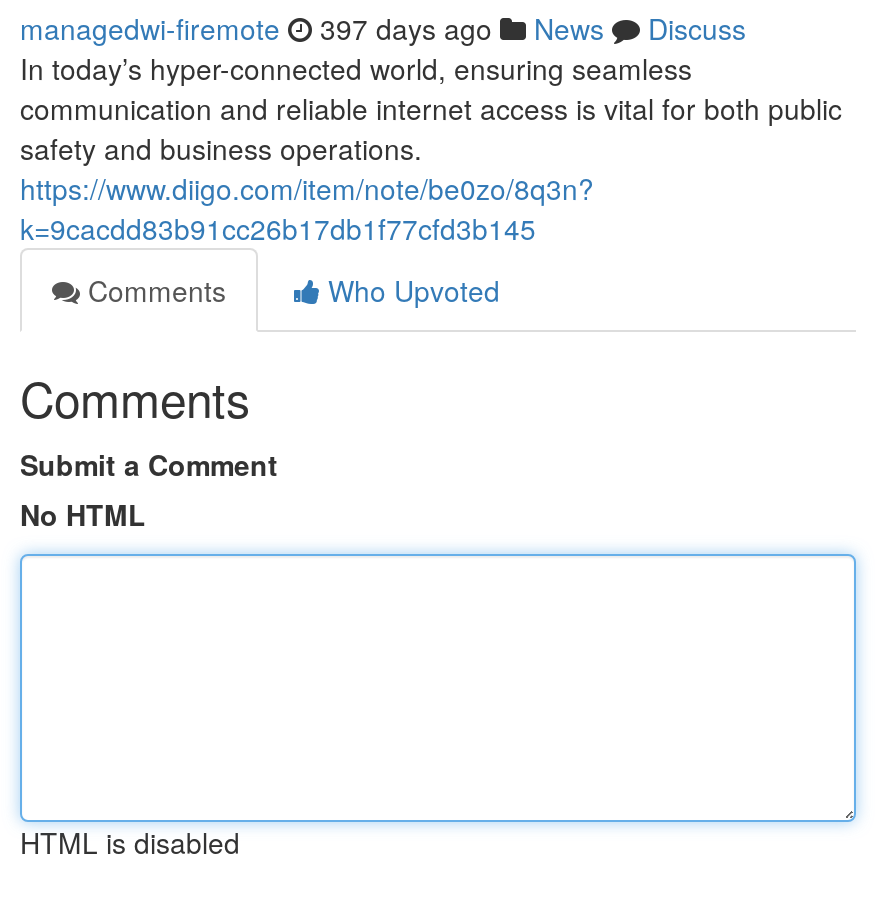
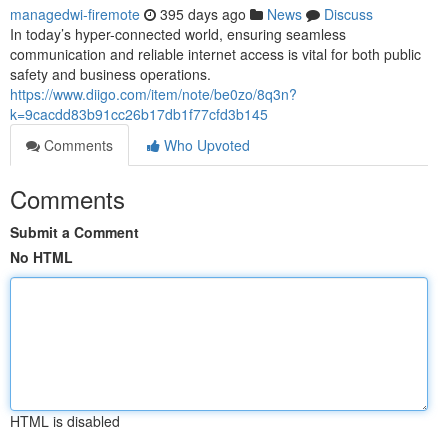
[20,8,746,48] managedwi-firemote 397 days ago News Discuss -> [10,4,373,24] managedwi-firemote 395 days ago News Discuss

